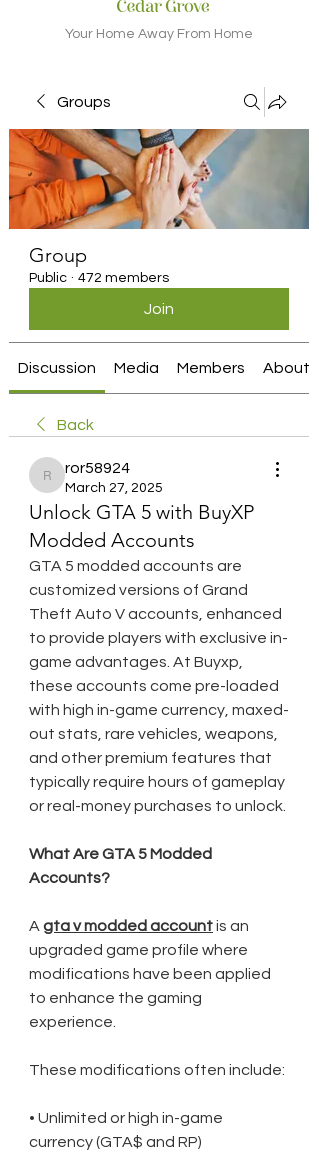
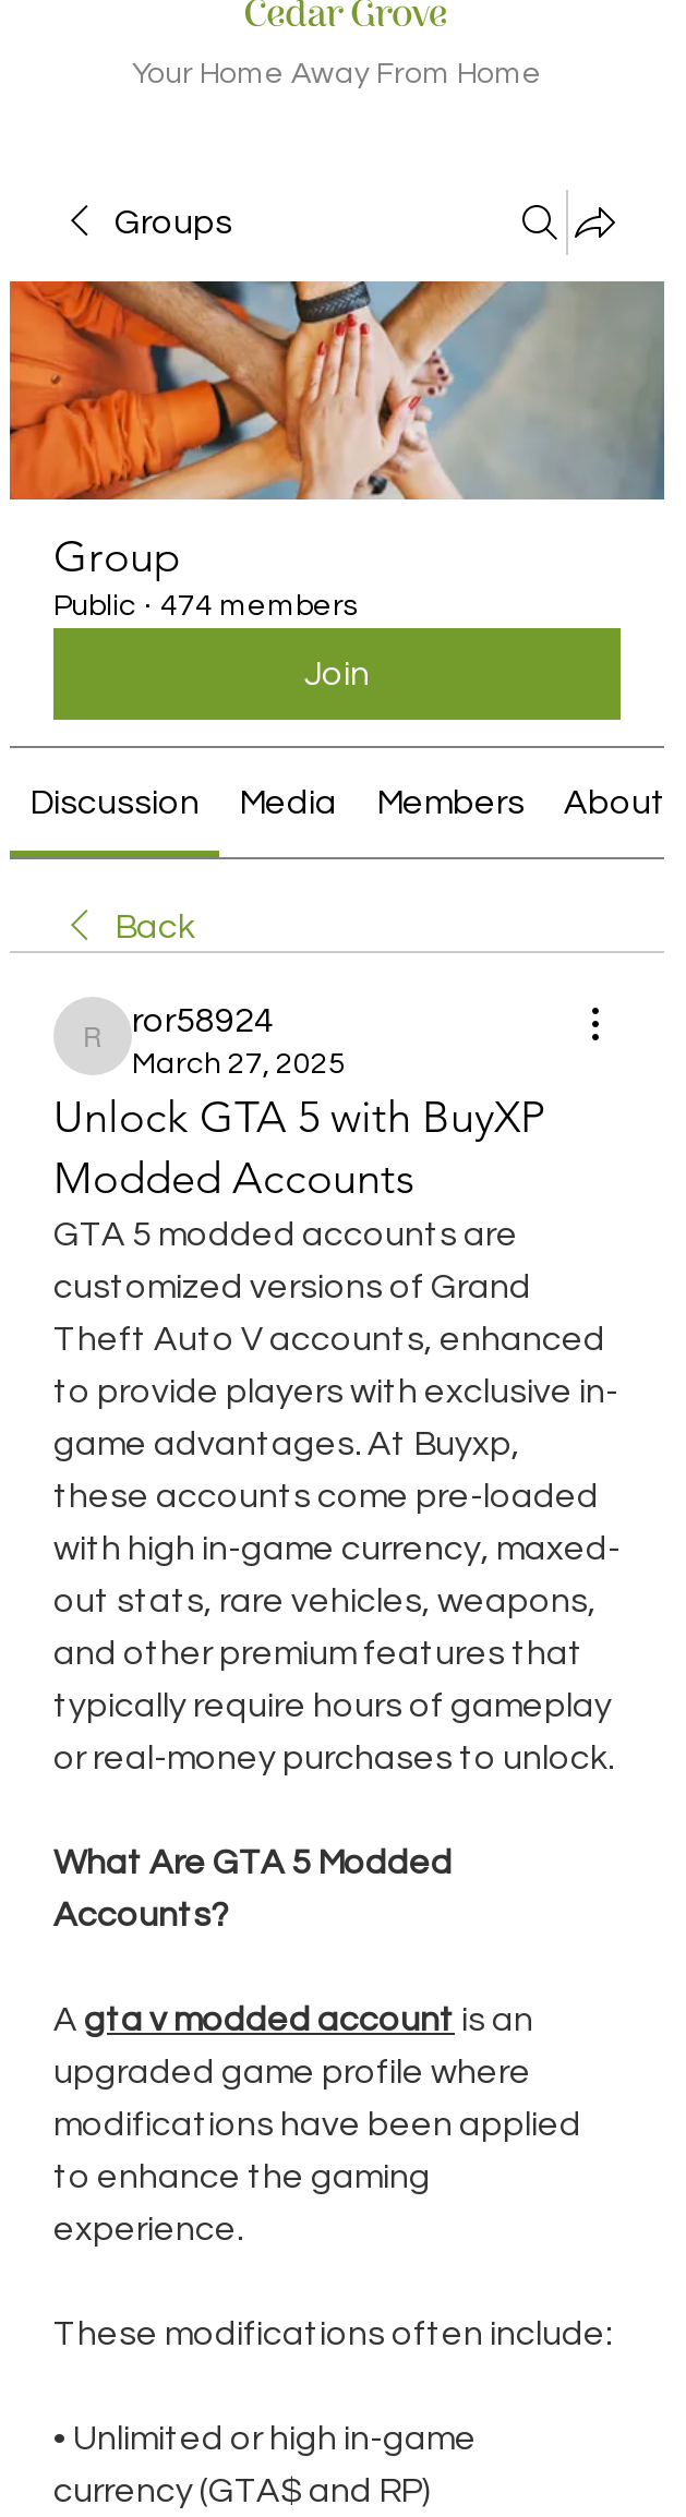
[29,271,169,285] Public · 472 members -> [53,591,359,622] Public · 474 members

